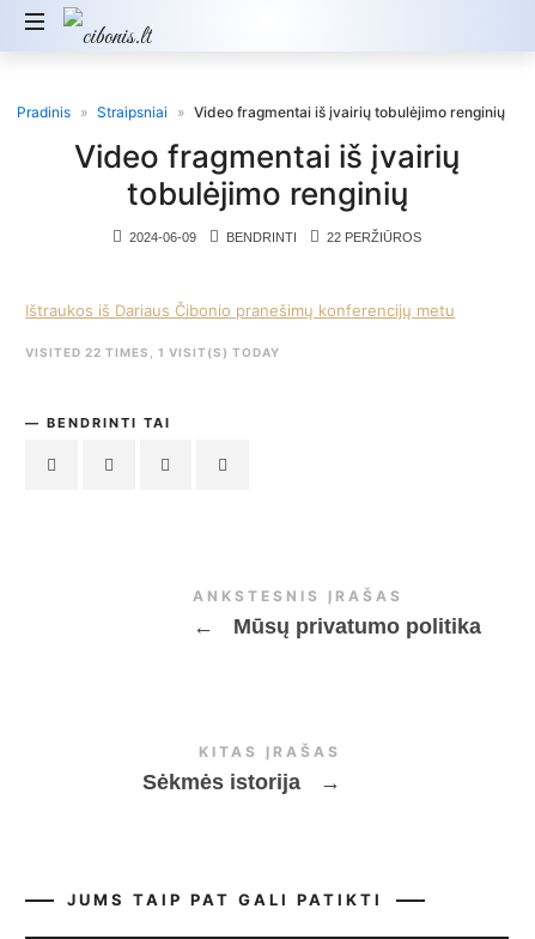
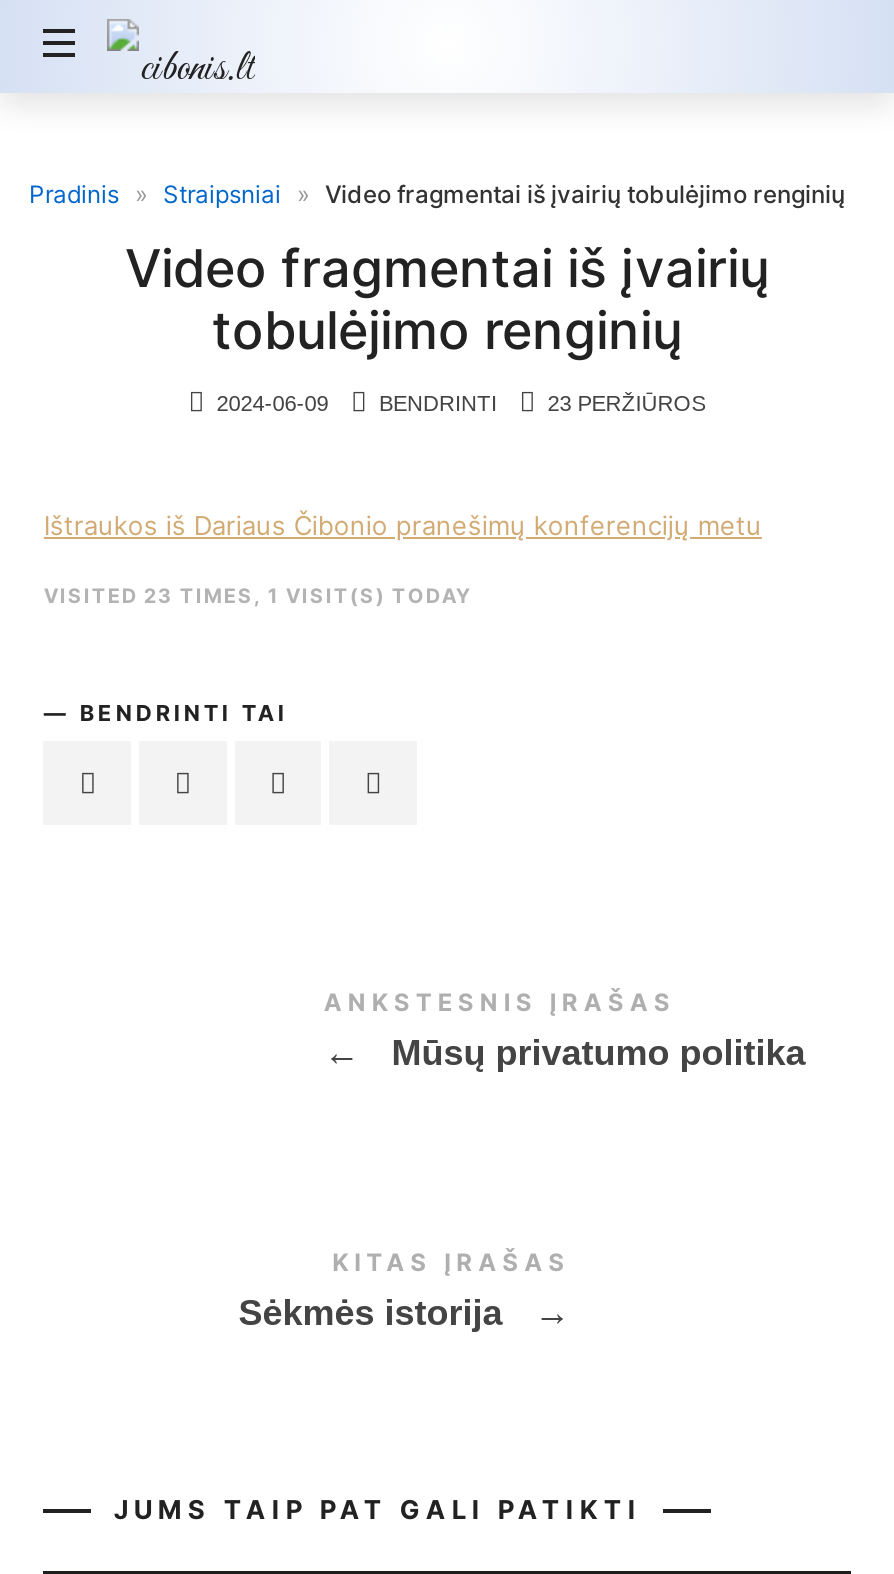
[226,230,422,244] BENDRINTI 22 PERŽIŪROS -> [379,391,705,415] BENDRINTI 23 PERŽIŪROS
[26,346,281,360] VISITED 22 TIMES, 1 VISIT(S) TODAY -> [44,584,472,608] VISITED 23 TIMES, 1 VISIT(S) TODAY

